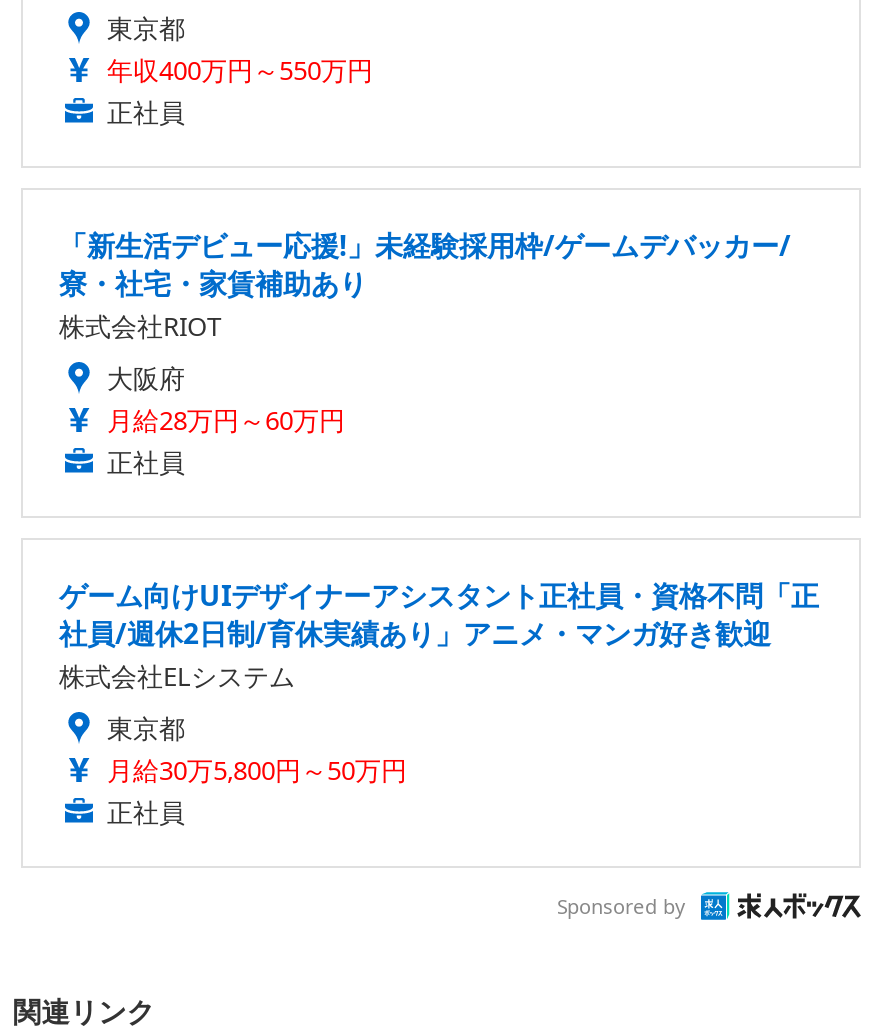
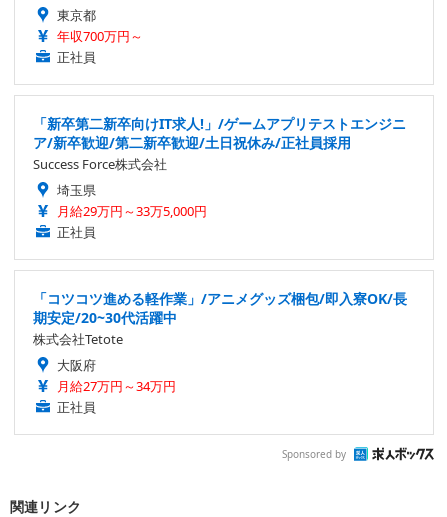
[107,51,373,87] 年収400万円～550万円 -> [57,27,143,45] 年収700万円～
[59,225,791,437] 「新生活デビュー応援!」未経験採用枠/ゲームデバッカー/ | 寮・社宅・家賃補助あり | 株式会社RIOT | 大阪府 | 月給28万円～60万円 -> [33,114,406,220] 「新卒第二新卒向けIT求人!」/ゲームアプリテストエンジニ | ア/新卒歓迎/第二新卒歓迎/土日祝休み/正社員採用 | Success Force株式会社 | 埼玉県 | 月給29万円～33万5,000円
[59,575,819,787] ゲーム向けUIデザイナーアシスタント正社員・資格不問「正 | 社員/週休2日制/育休実績あり」アニメ・マンガ好き歓迎 | 株式会社ELシステム | 東京都 | 月給30万5,800円～50万円 -> [33,289,407,395] 「コツコツ進める軽作業」/アニメグッズ梱包/即入寮OK/長 | 期安定/20~30代活躍中 | 株式会社Tetote | 大阪府 | 月給27万円～34万円

